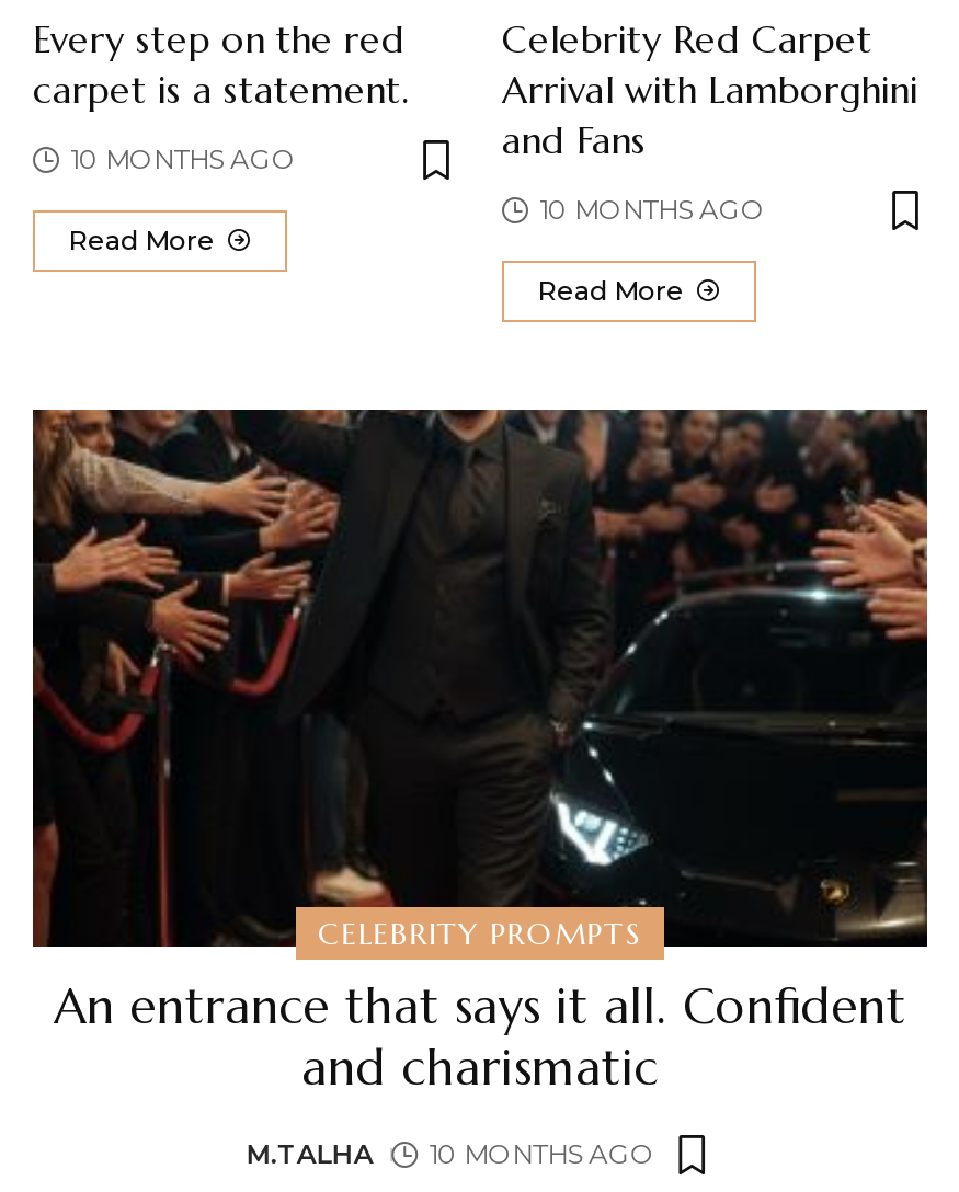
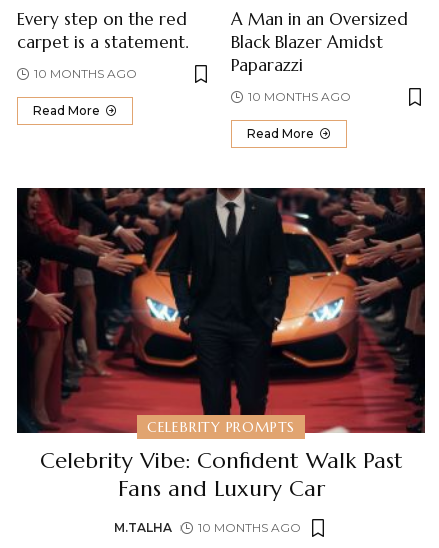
[502,16,918,165] Celebrity Red Carpet | Arrival with Lamborghini | and Fans -> [231,8,408,76] A Man in an Oversized | Black Blazer Amidst | Paparazzi
[33,408,929,1098] [image] | An entrance that says it all. Confident | and charismatic -> [17,187,426,502] [image] | Celebrity Vibe: Confident Walk Past | Fans and Luxury Car

